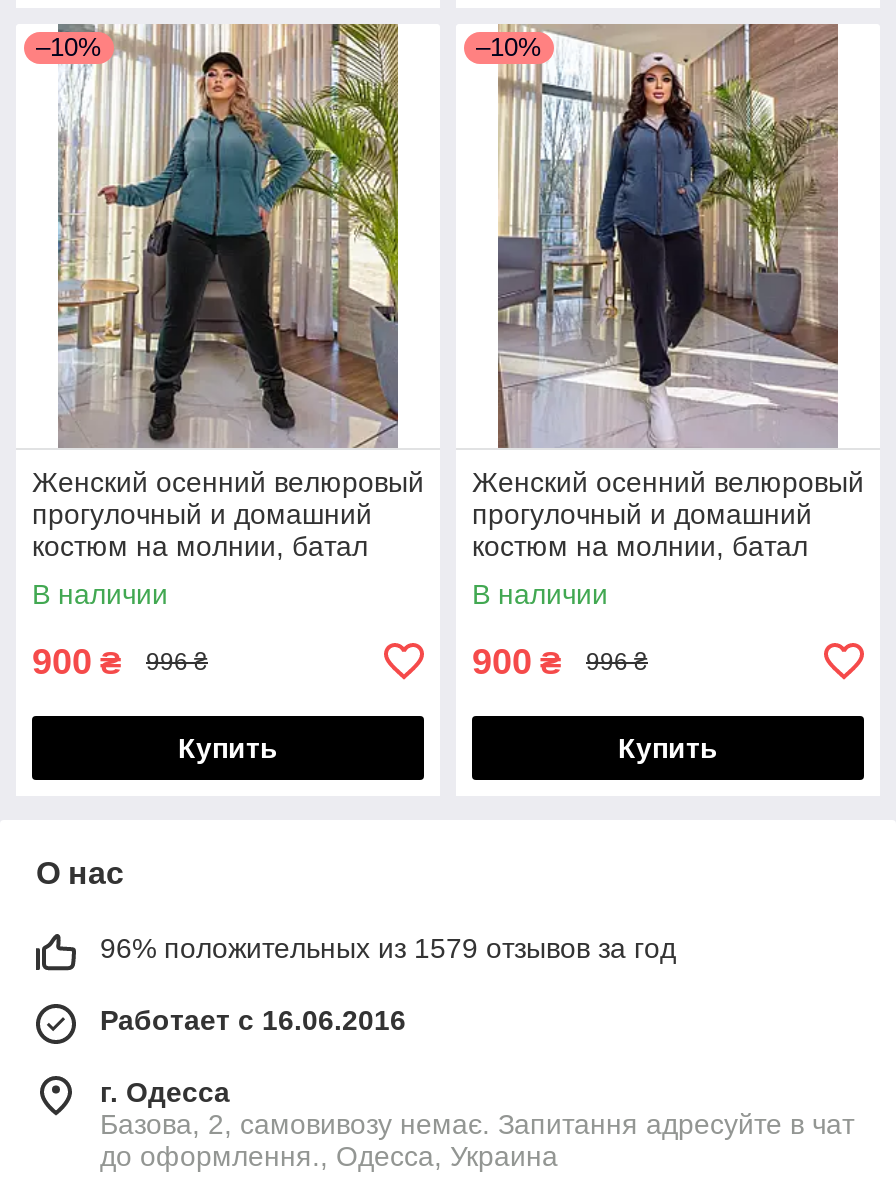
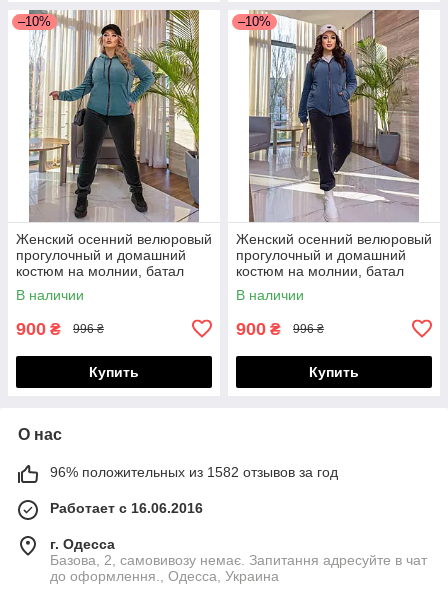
[100,932,676,964] 96% положительных из 1579 отзывов за год -> [50,464,338,480] 96% положительных из 1582 отзывов за год

